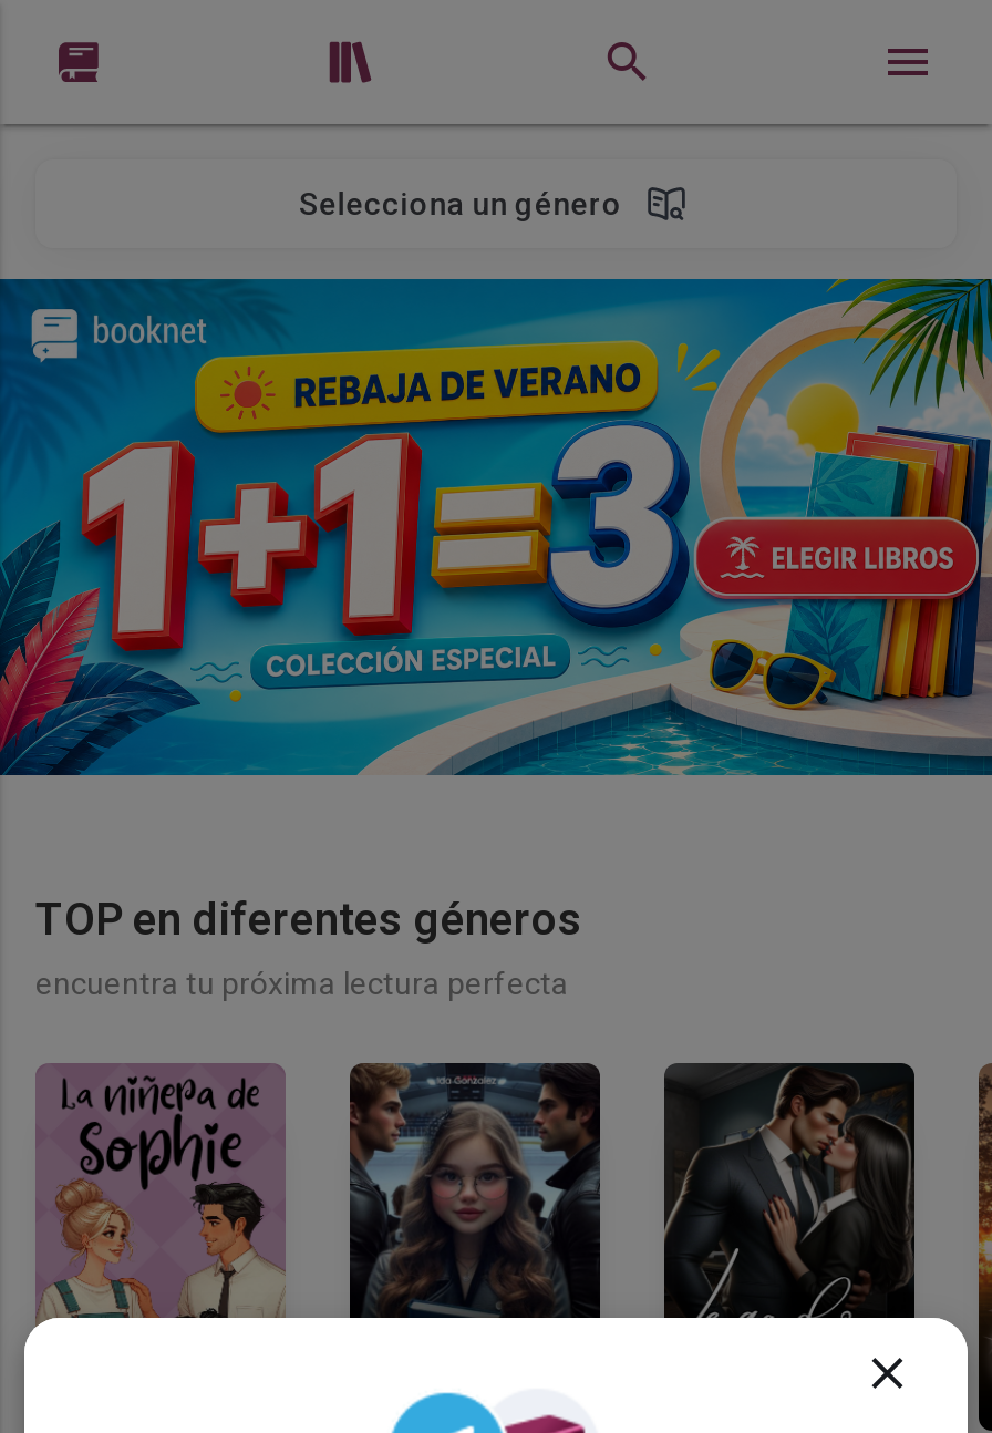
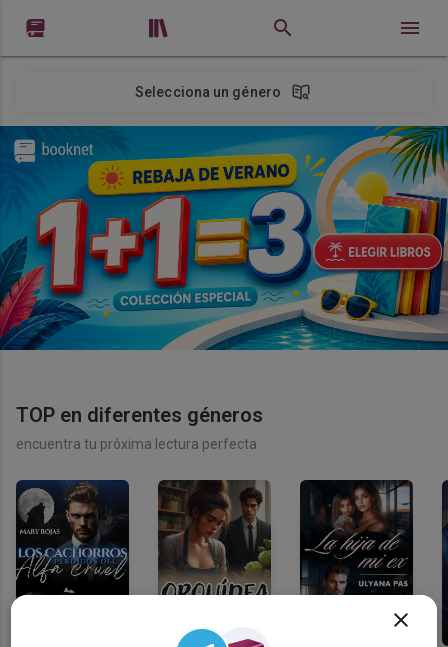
[38,1065,286,1322] [image] -> [16,480,130,598] [image]
[350,1063,600,1320] [image] -> [159,480,271,596] [image]
[664,1070,910,1318] [image] -> [300,482,412,595] [image]

